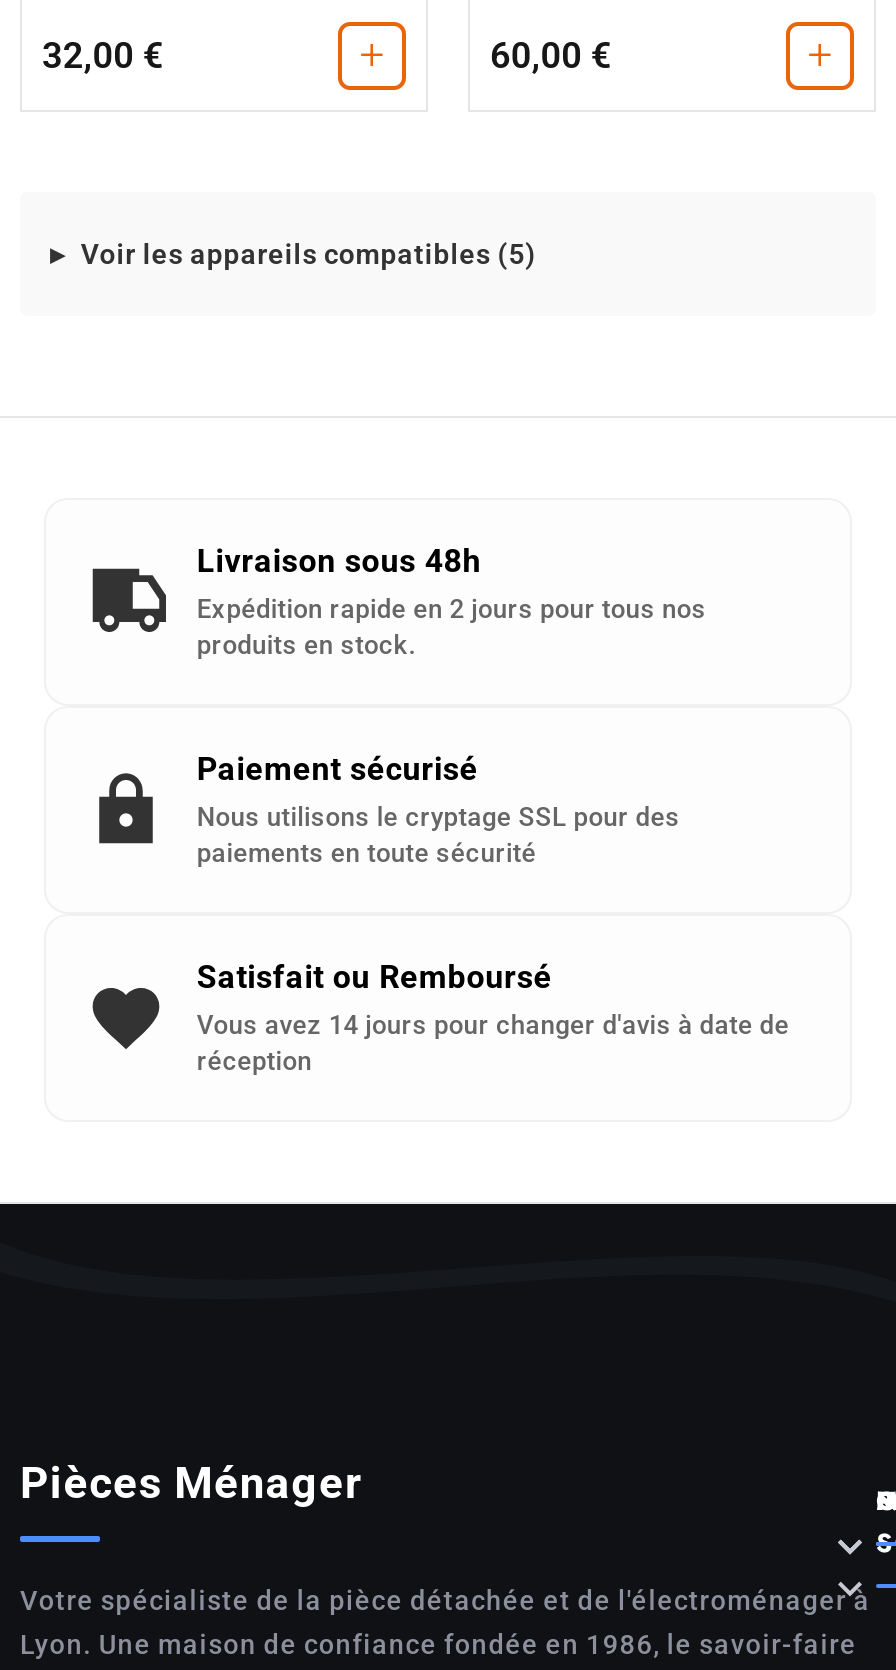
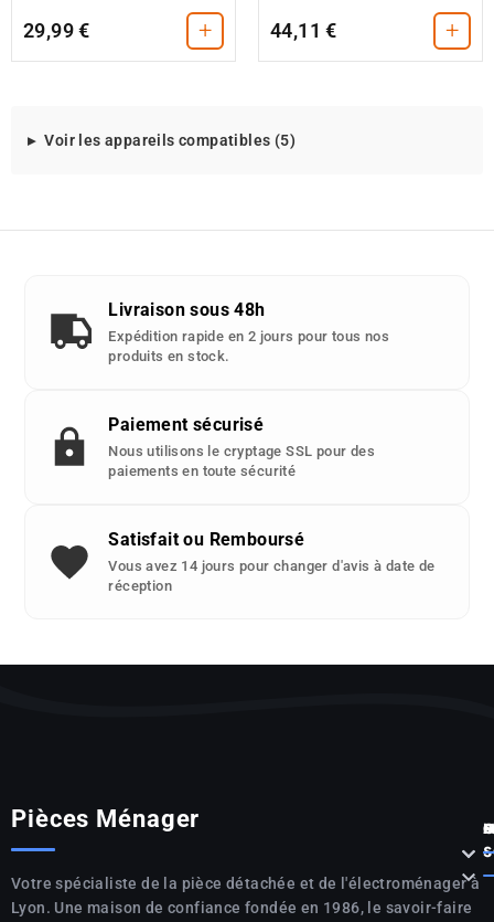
[42,34,164,76] 32,00 € -> [23,19,90,42] 29,99 €
[490,34,612,76] 60,00 € -> [270,19,337,42] 44,11 €

